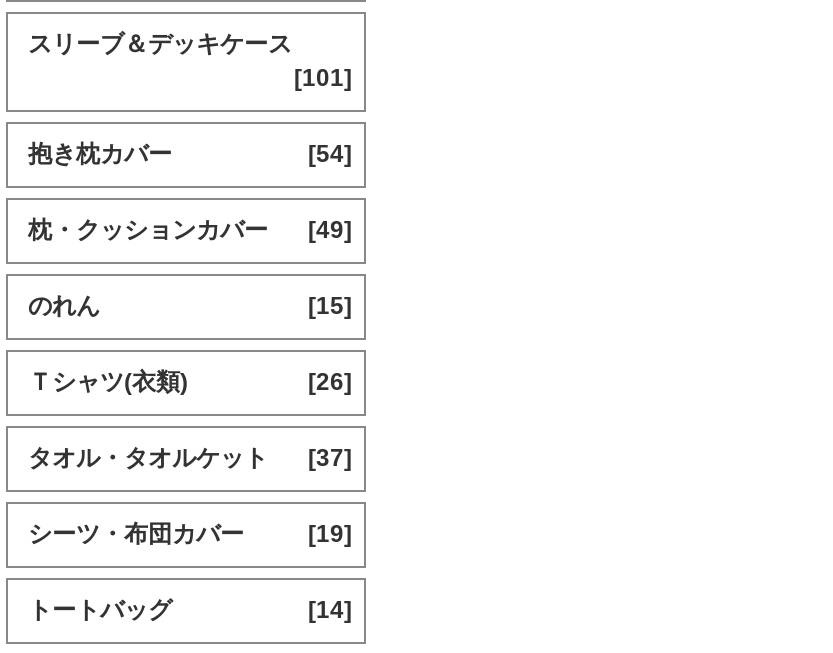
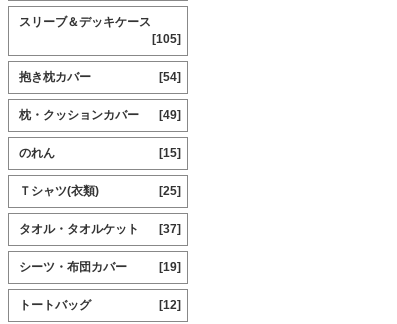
[294,64,352,92] [101] -> [152,32,181,46] [105]
[308,368,352,396] [26] -> [159,184,181,198] [25]
[308,596,352,624] [14] -> [159,298,181,312] [12]

